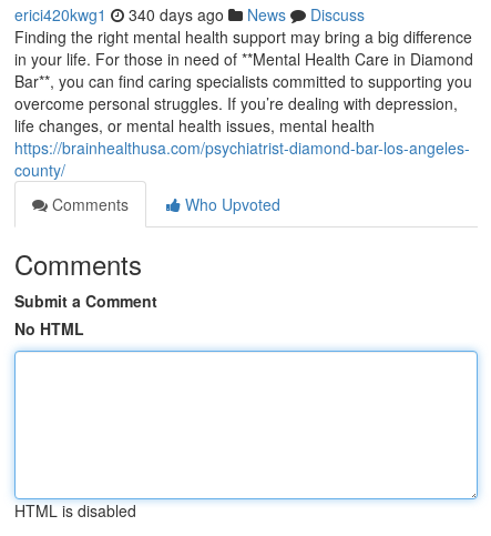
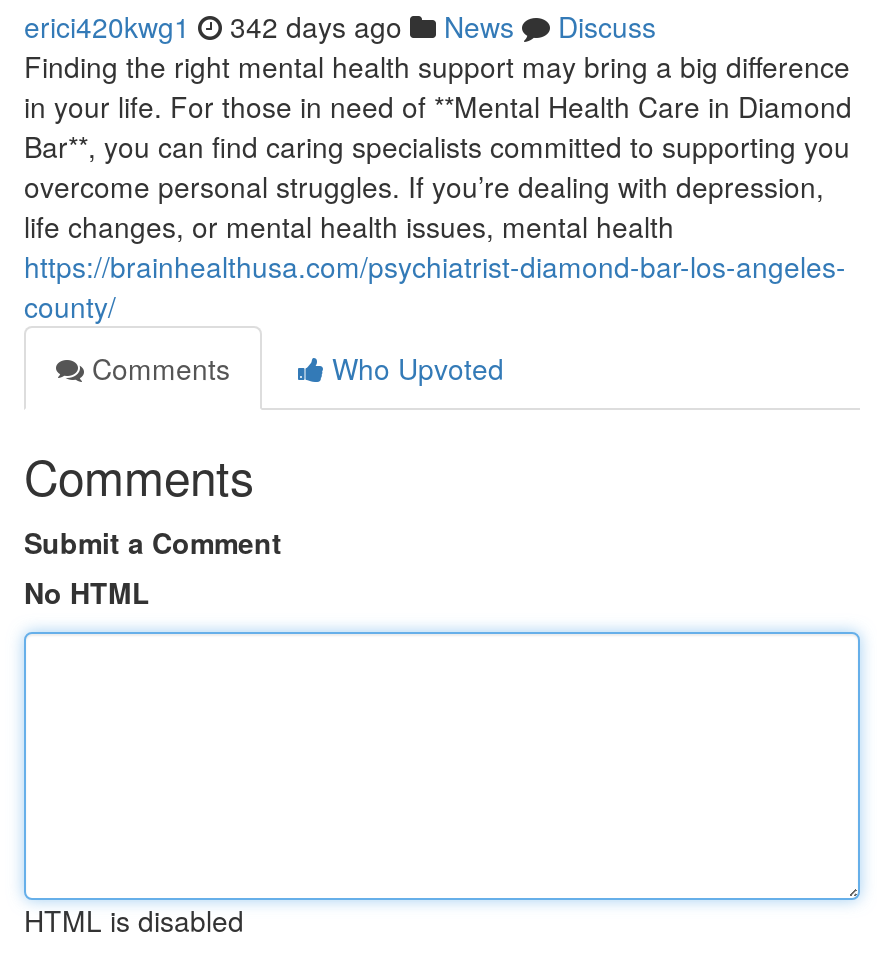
[14,3,365,26] erici420kwg1 340 days ago News Discuss -> [24,6,656,46] erici420kwg1 342 days ago News Discuss

